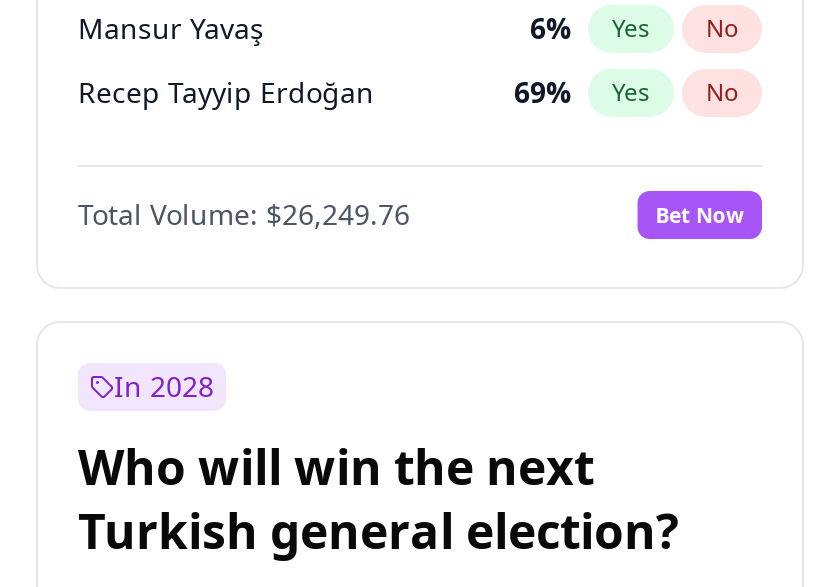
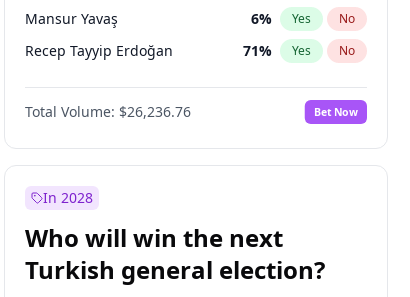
[514,73,738,111] 69% Yes No -> [243,41,355,60] 71% Yes No
[78,195,410,233] Total Volume: $26,249.76 -> [25,102,191,121] Total Volume: $26,236.76

